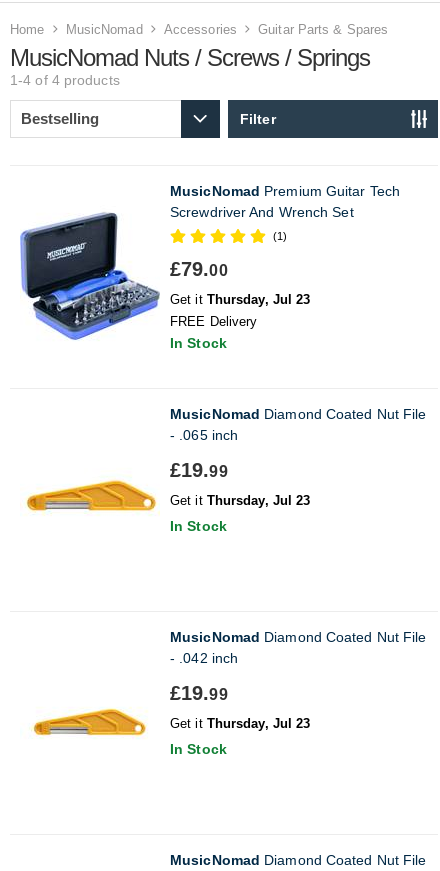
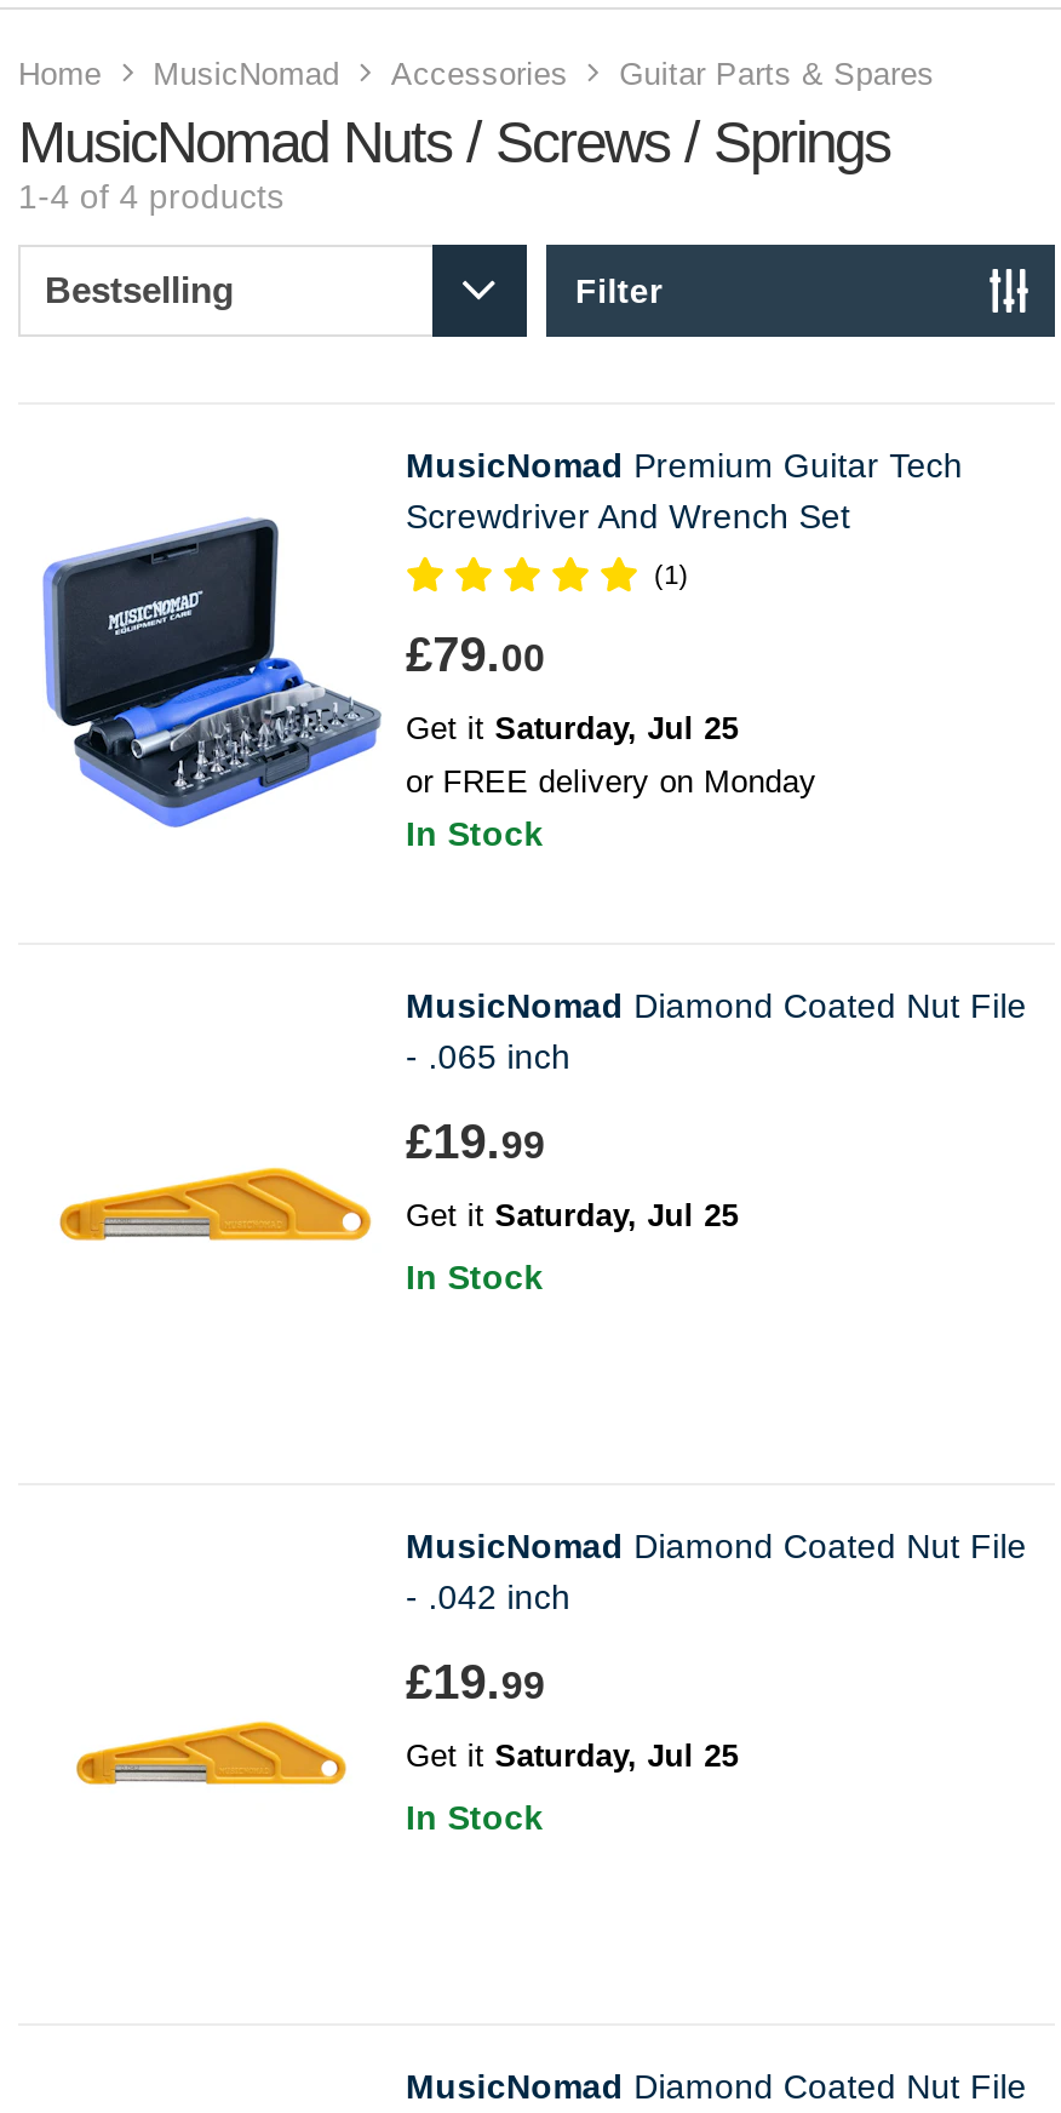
[170,292,310,307] Get it Thursday, Jul 23 -> [406,709,738,745] Get it Saturday, Jul 25
[170,314,257,329] FREE Delivery -> [406,762,817,799] or FREE delivery on Monday
[170,493,310,508] Get it Thursday, Jul 23 -> [406,1196,738,1232] Get it Saturday, Jul 25
[170,716,310,731] Get it Thursday, Jul 23 -> [406,1736,738,1773] Get it Saturday, Jul 25

